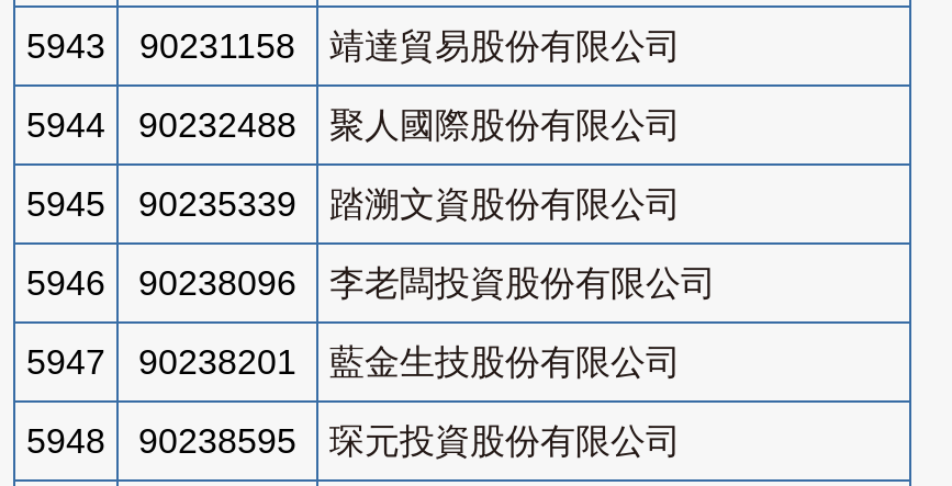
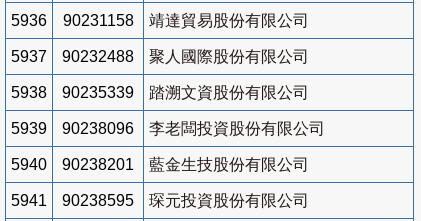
[26,27,681,65] 5943 90231158 靖達貿易股份有限公司 -> [11,12,309,29] 5936 90231158 靖達貿易股份有限公司
[26,106,681,143] 5944 90232488 聚人國際股份有限公司 -> [11,48,309,65] 5937 90232488 聚人國際股份有限公司
[26,185,681,222] 5945 90235339 踏溯文資股份有限公司 -> [11,84,309,101] 5938 90235339 踏溯文資股份有限公司
[26,264,716,301] 5946 90238096 李老闆投資股份有限公司 -> [11,120,325,137] 5939 90238096 李老闆投資股份有限公司
[26,343,681,380] 5947 90238201 藍金生技股份有限公司 -> [11,156,309,173] 5940 90238201 藍金生技股份有限公司
[26,422,681,459] 5948 90238595 琛元投資股份有限公司 -> [11,192,309,209] 5941 90238595 琛元投資股份有限公司

